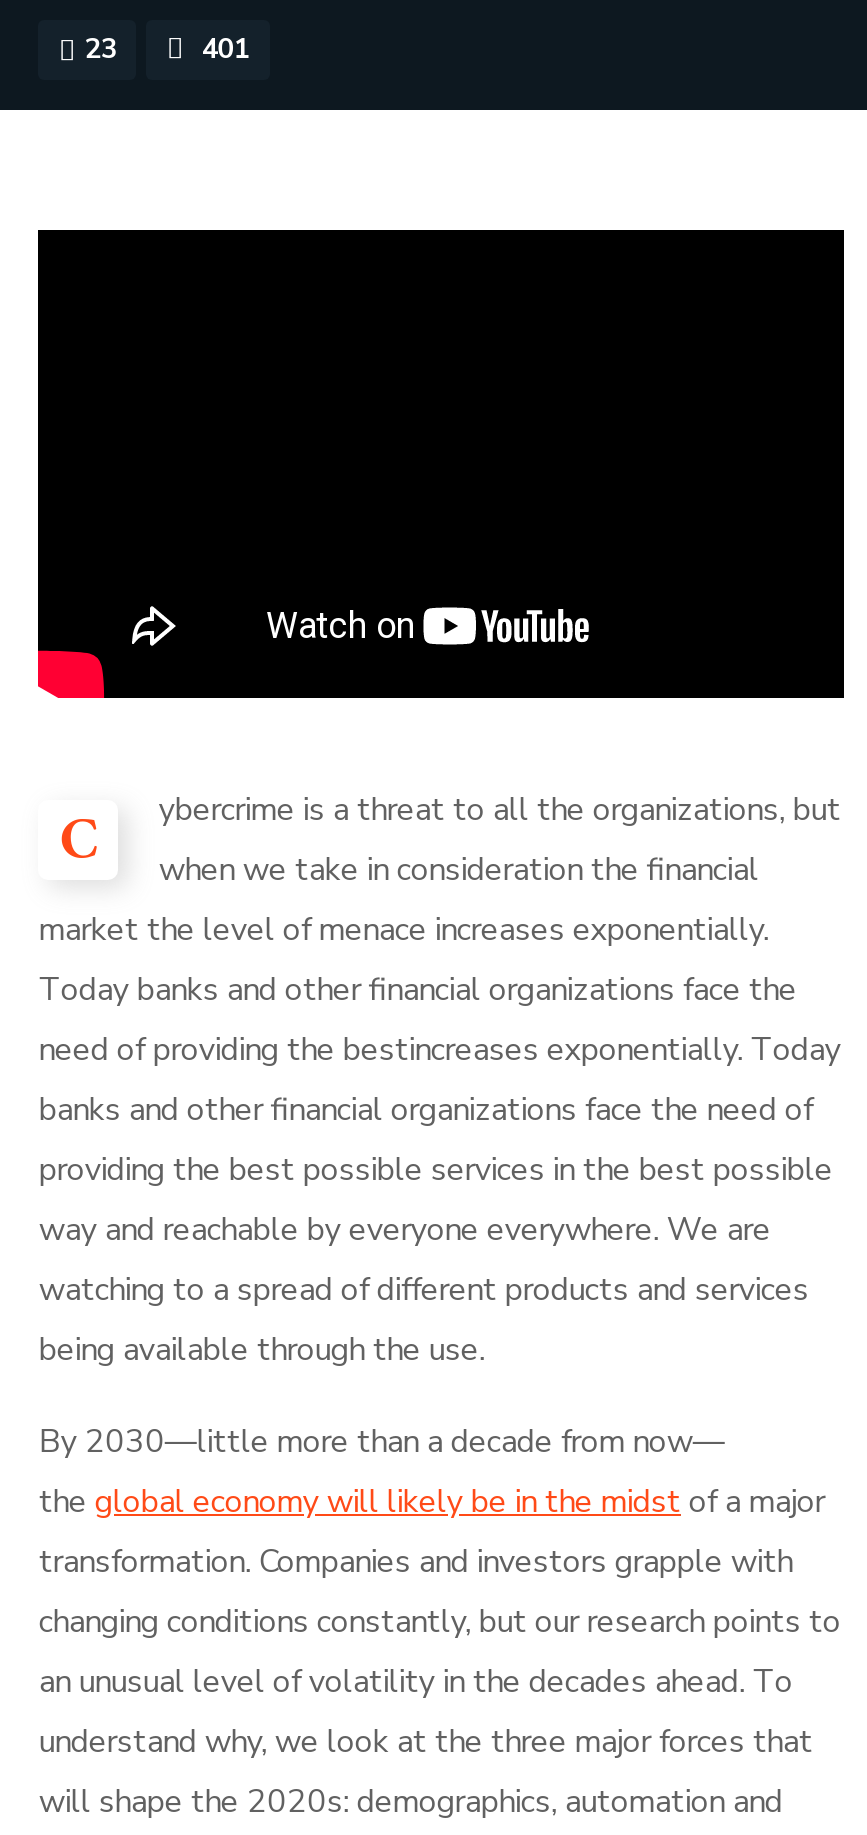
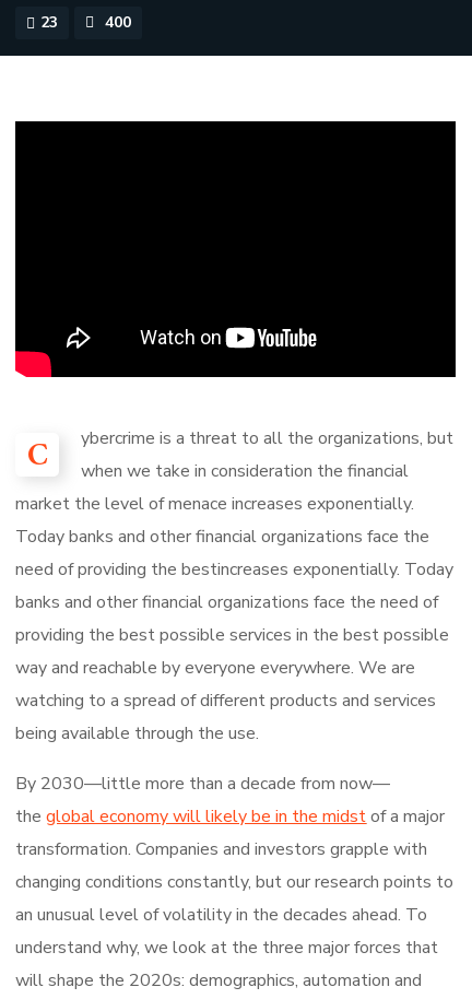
[202,30,250,68] 401 -> [105,12,131,33] 400

